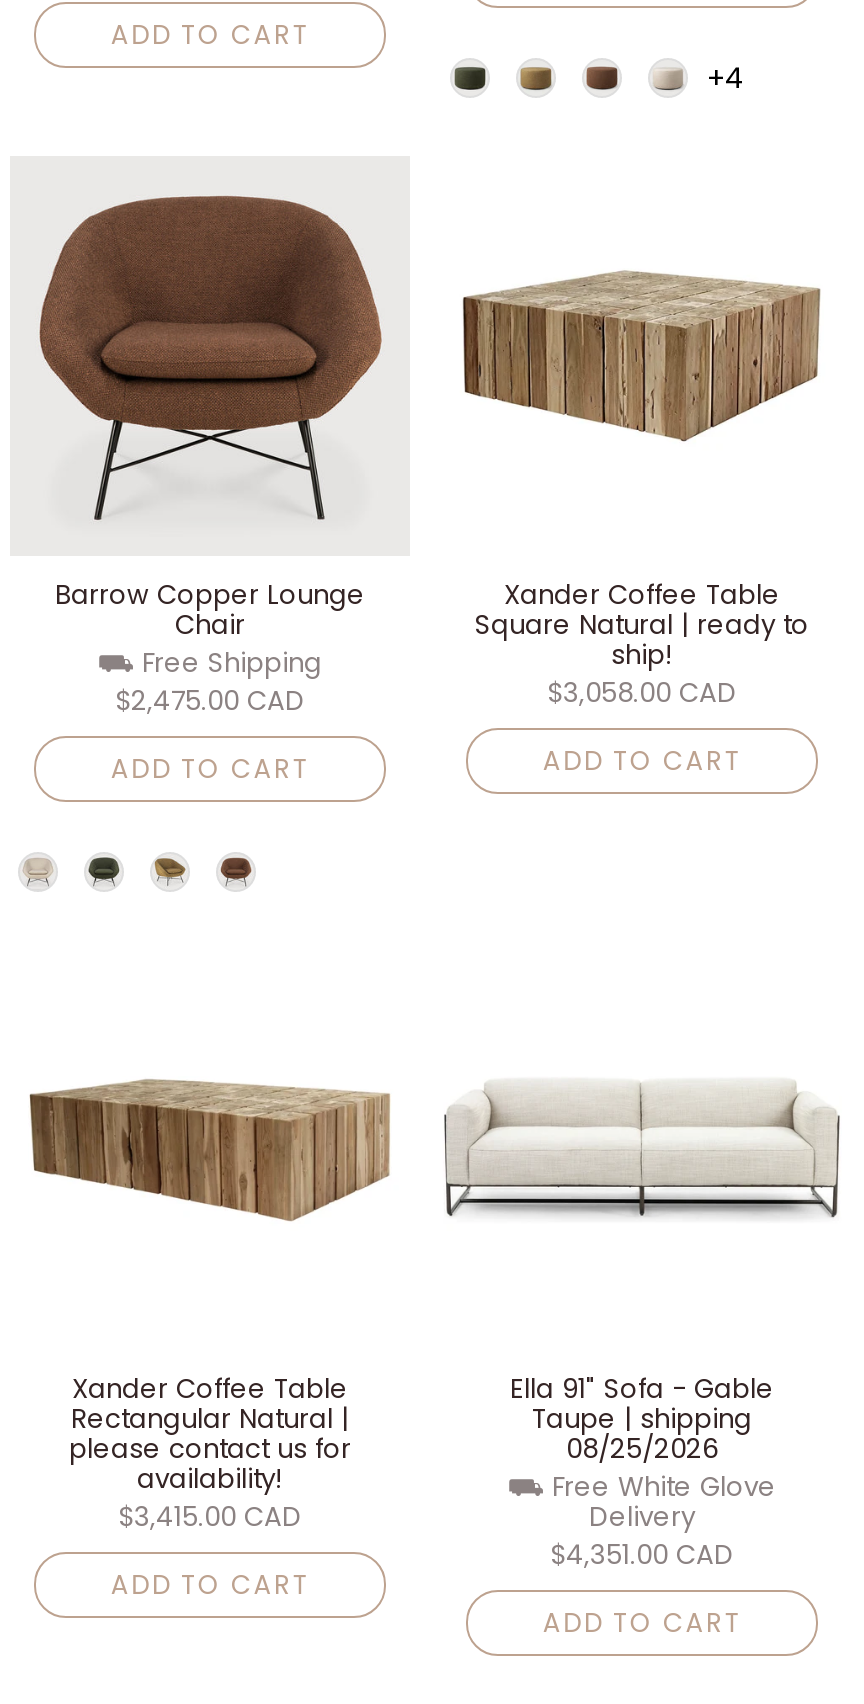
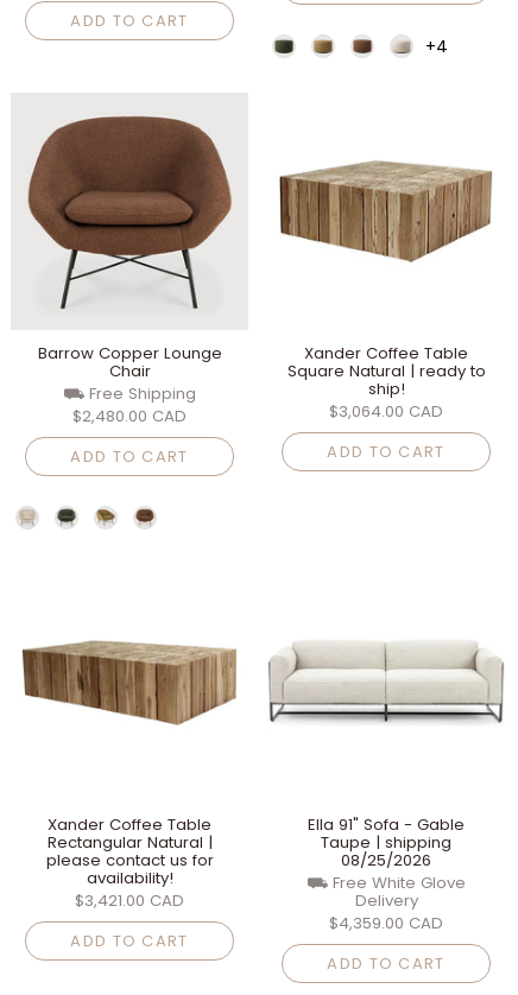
[115,682,305,720] $2,475.00 CAD -> [72,405,187,427] $2,480.00 CAD
[547,674,737,712] $3,058.00 CAD -> [329,400,443,423] $3,064.00 CAD
[118,1498,302,1536] $3,415.00 CAD -> [75,889,184,912] $3,421.00 CAD
[550,1536,734,1574] $4,351.00 CAD -> [329,912,443,934] $4,359.00 CAD

